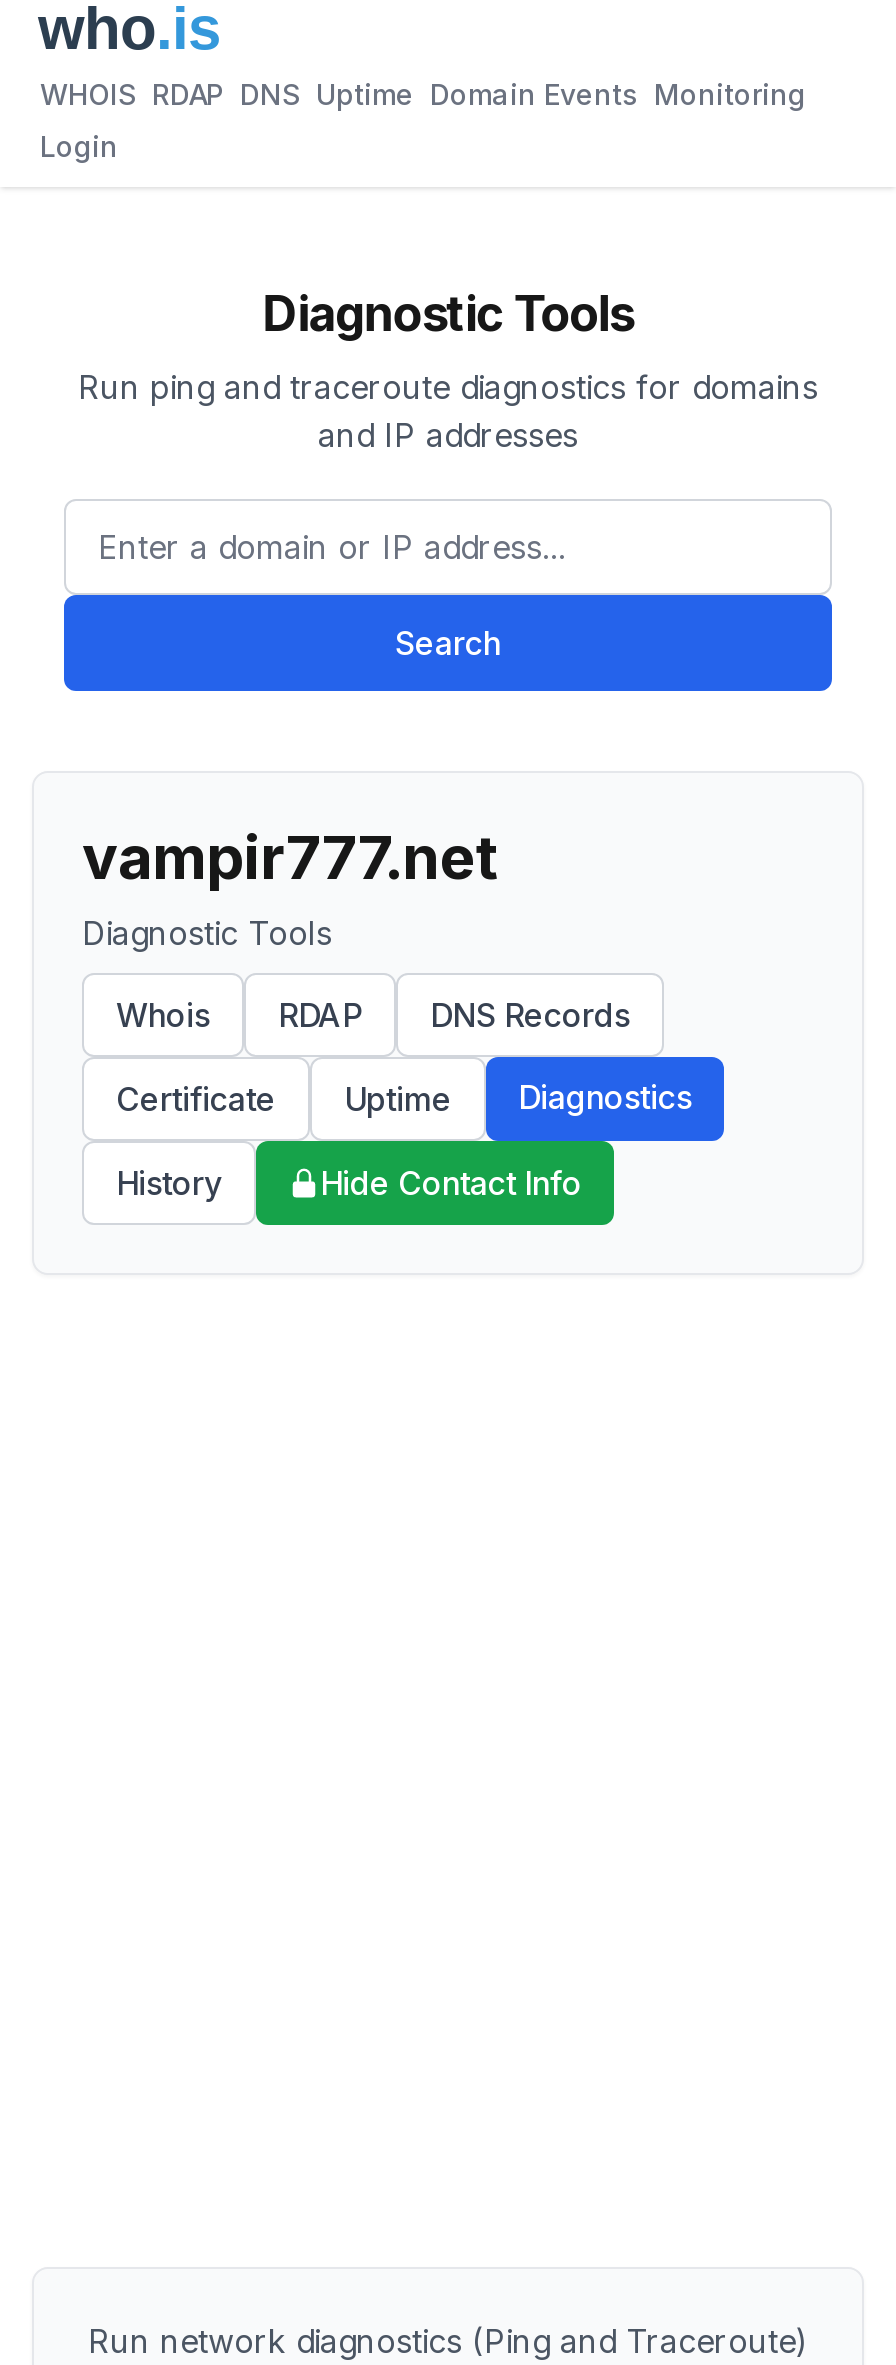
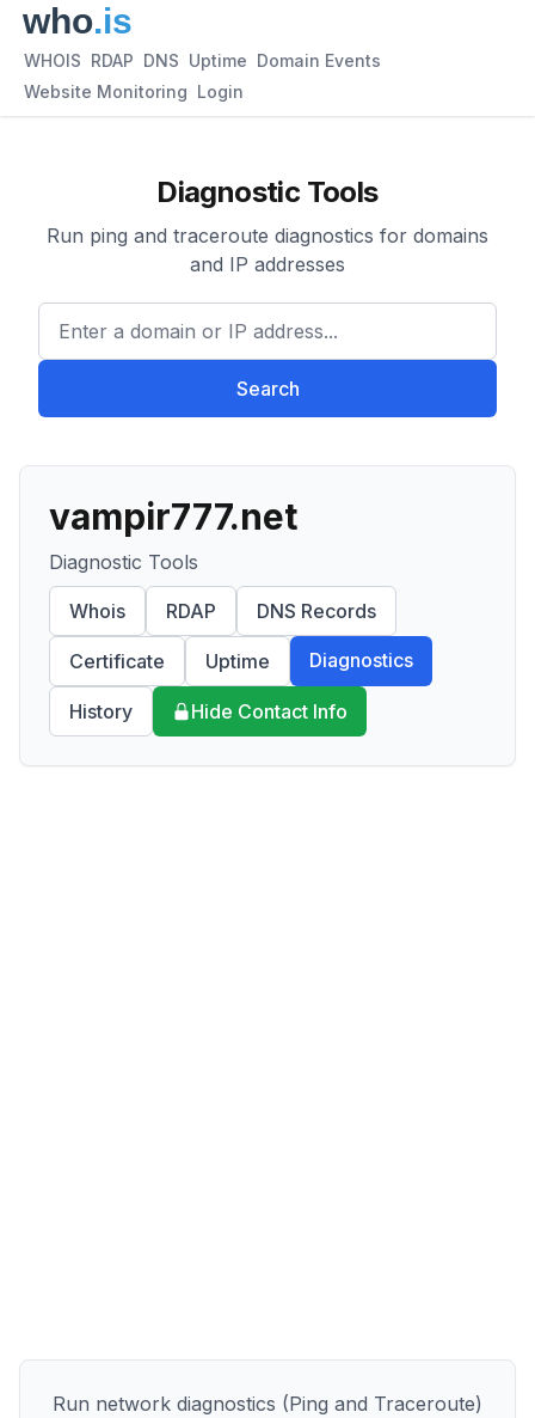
[40,77,806,111] WHOIS RDAP DNS Uptime Domain Events Monitoring -> [24,50,381,71] WHOIS RDAP DNS Uptime Domain Events
[40,129,118,163] Login -> [24,81,244,102] Website Monitoring Login

